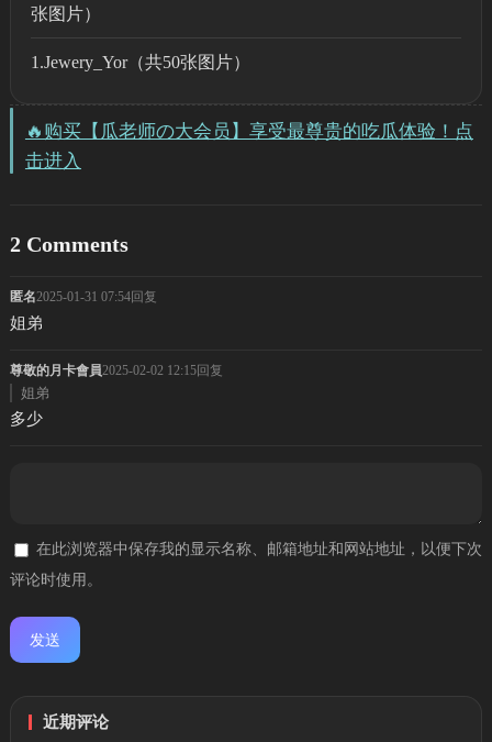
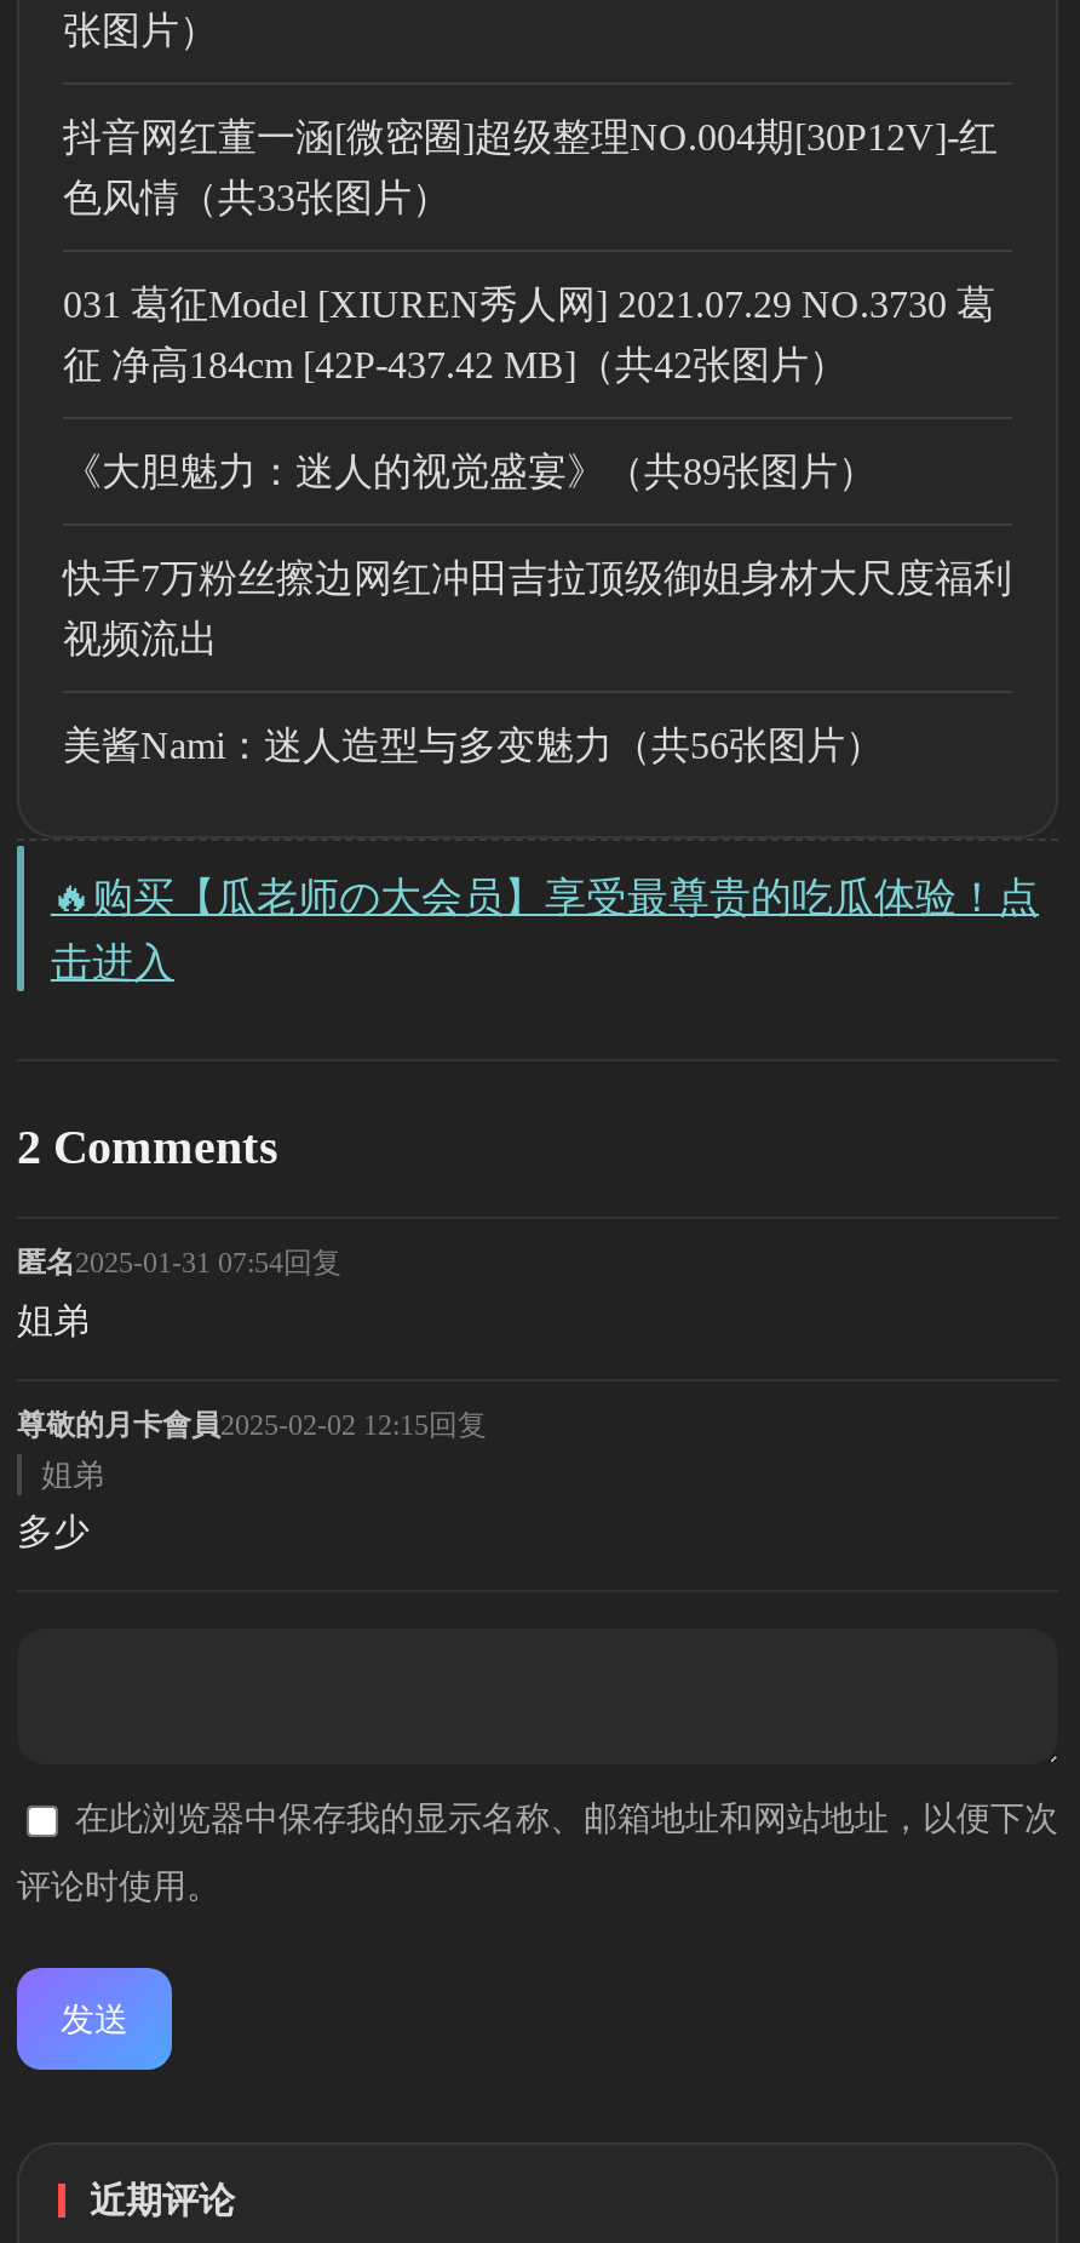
[31,53,250,72] 1.Jewery_Yor（共50张图片） -> [63,117,1012,766] 抖音网红董一涵[微密圈]超级整理NO.004期[30P12V]-红 | 色风情（共33张图片） | 031 葛征Model [XIUREN秀人网] 2021.07.29 NO.3730 葛 | 征 净高184cm [42P-437.42 MB]（共42张图片） | 《大胆魅力：迷人的视觉盛宴》（共89张图片） | 快手7万粉丝擦边网红冲田吉拉顶级御姐身材大尺度福利 | 视频流出 | 美酱Nami：迷人造型与多变魅力（共56张图片）

